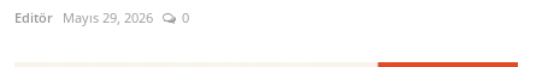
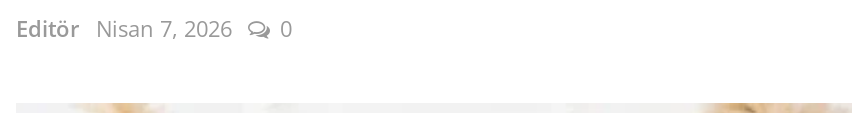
[14,8,189,26] Editör Mayıs 29, 2026 0 -> [16,13,292,43] Editör Nisan 7, 2026 0

